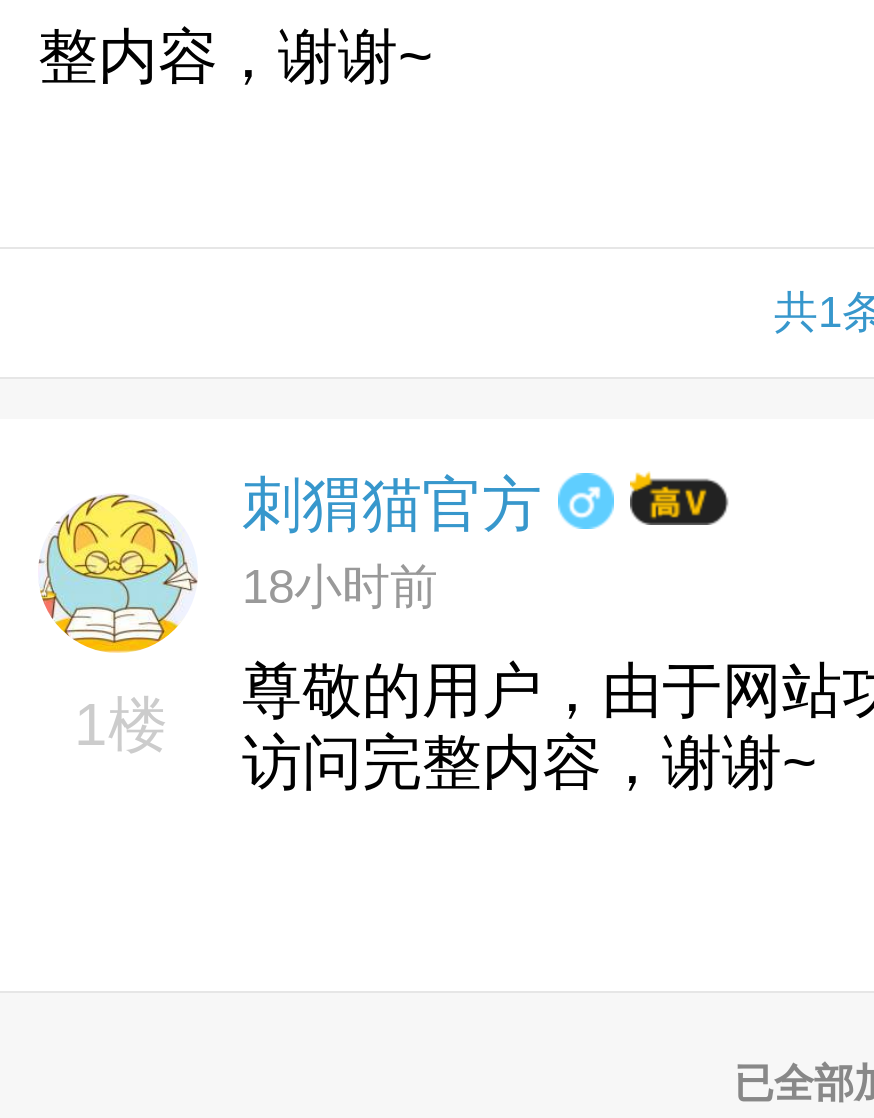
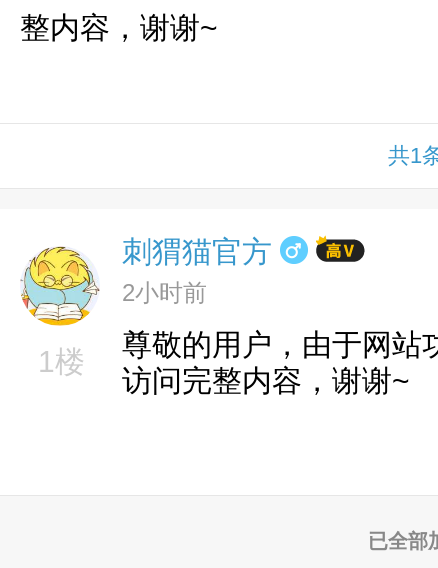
[242,559,438,613] 18小时前 -> [122,279,207,306] 2小时前

